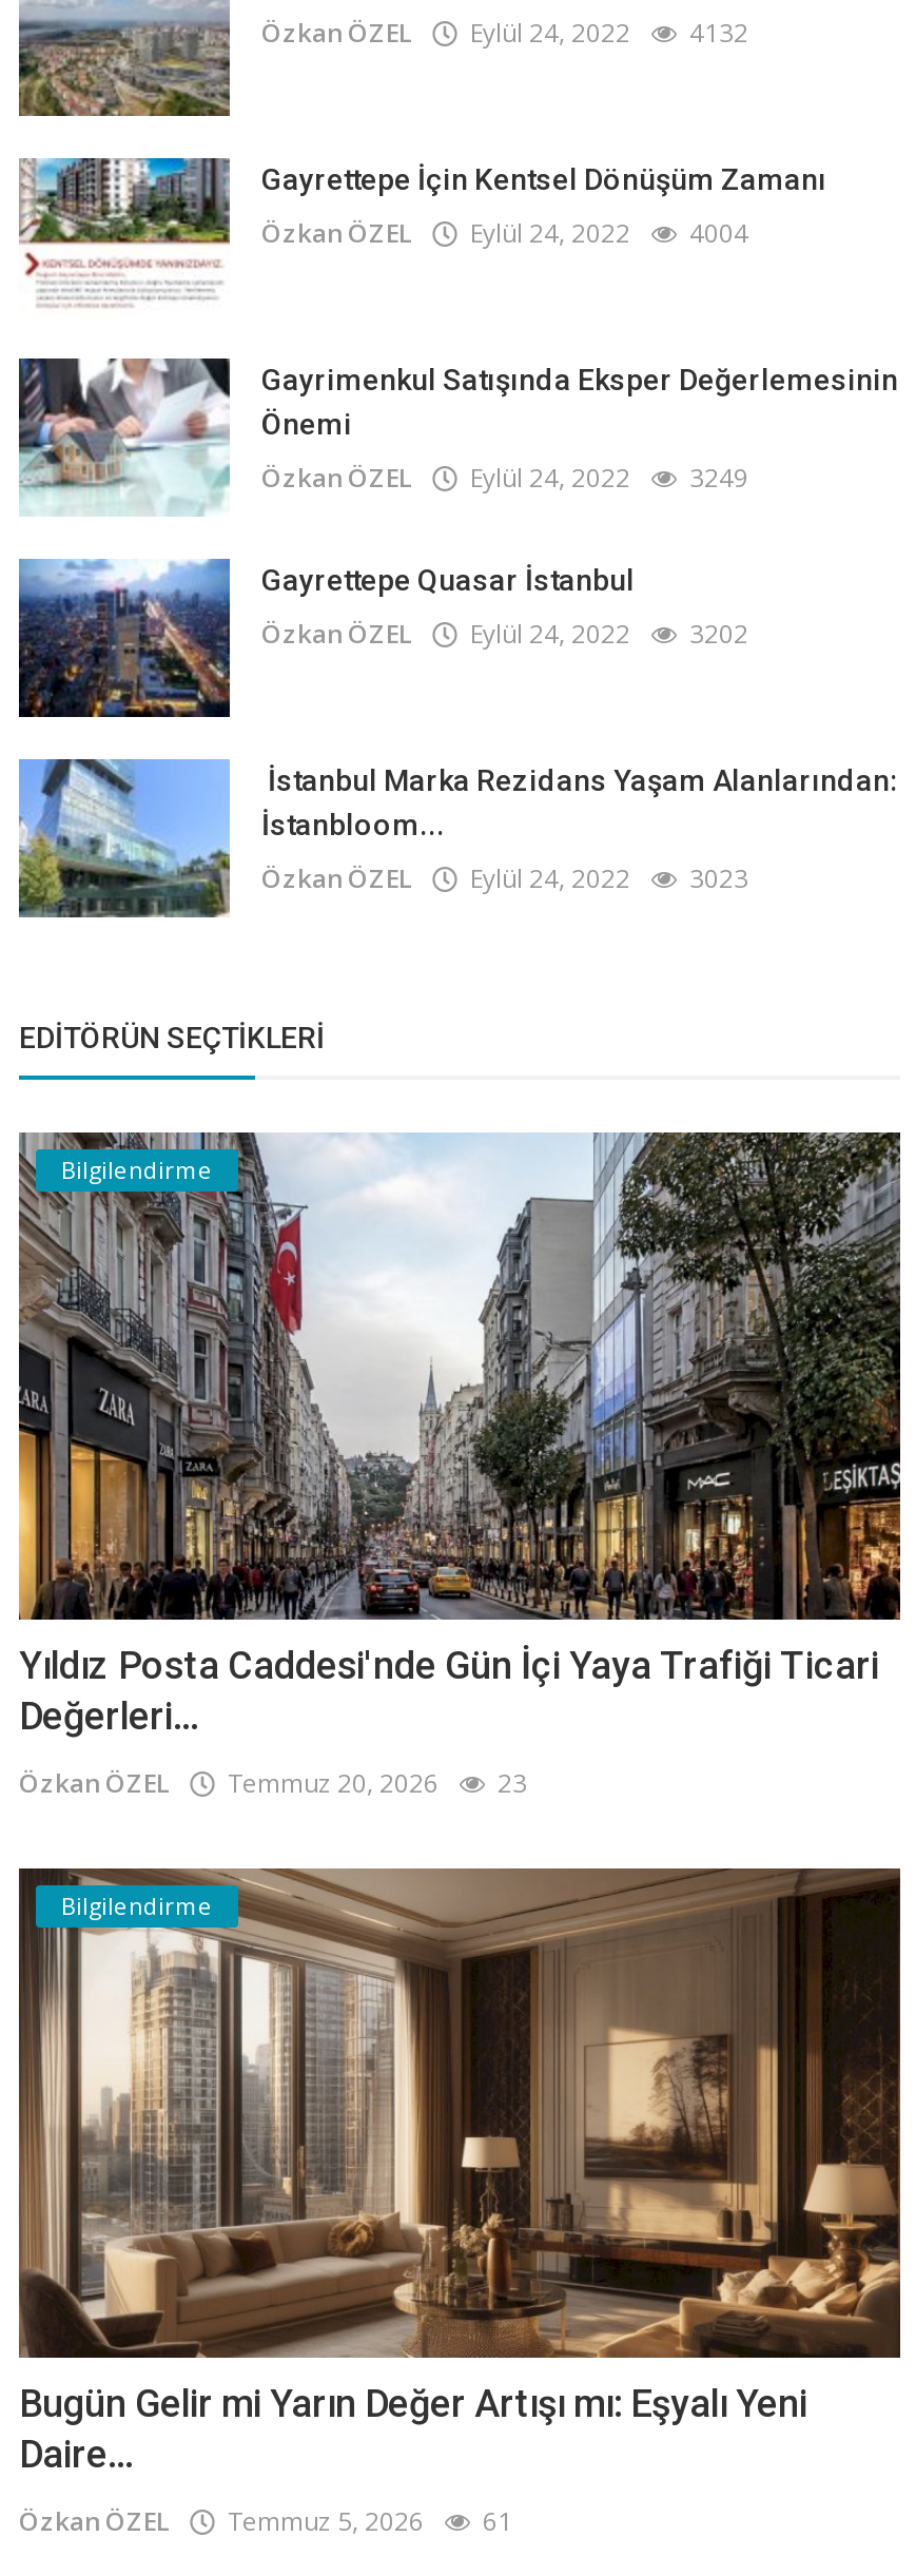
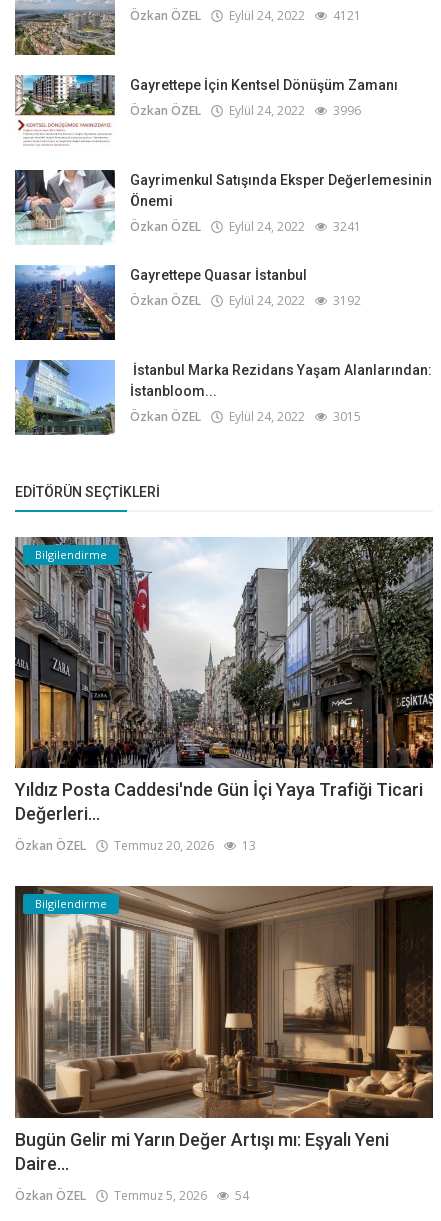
[261,15,748,51] Özkan ÖZEL Eylül 24, 2022 4132 -> [130,7,361,24] Özkan ÖZEL Eylül 24, 2022 4121
[261,215,748,251] Özkan ÖZEL Eylül 24, 2022 4004 -> [130,102,361,119] Özkan ÖZEL Eylül 24, 2022 3996
[261,460,748,496] Özkan ÖZEL Eylül 24, 2022 3249 -> [130,218,361,235] Özkan ÖZEL Eylül 24, 2022 3241
[261,616,748,652] Özkan ÖZEL Eylül 24, 2022 3202 -> [130,292,361,309] Özkan ÖZEL Eylül 24, 2022 3192
[261,861,748,896] Özkan ÖZEL Eylül 24, 2022 3023 -> [130,408,361,425] Özkan ÖZEL Eylül 24, 2022 3015
[19,1766,527,1802] Özkan ÖZEL Temmuz 20, 2026 23 -> [15,837,256,854] Özkan ÖZEL Temmuz 20, 2026 13
[19,2502,512,2538] Özkan ÖZEL Temmuz 5, 2026 61 -> [15,1187,249,1204] Özkan ÖZEL Temmuz 5, 2026 54

